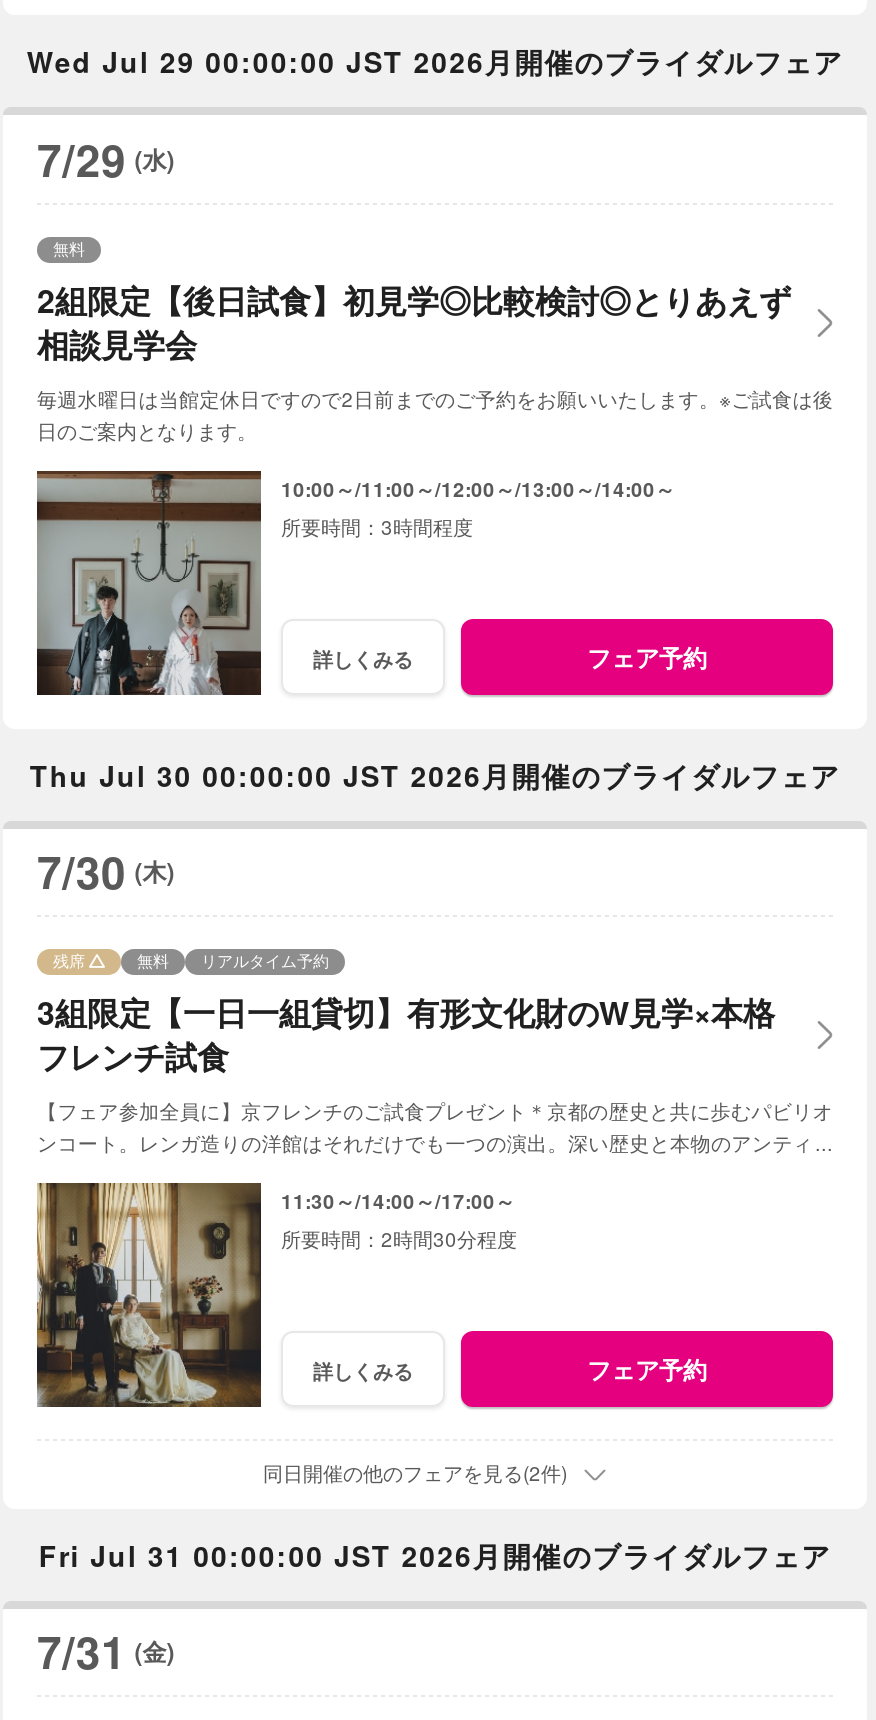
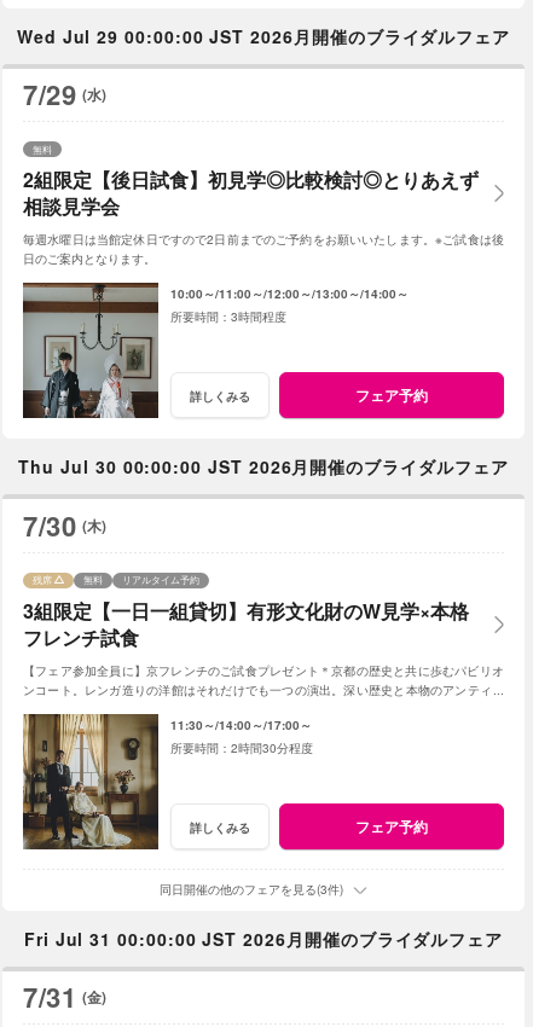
[263,1459,567,1487] 同日開催の他のフェアを見る(2件) -> [160,880,343,897] 同日開催の他のフェアを見る(3件)

